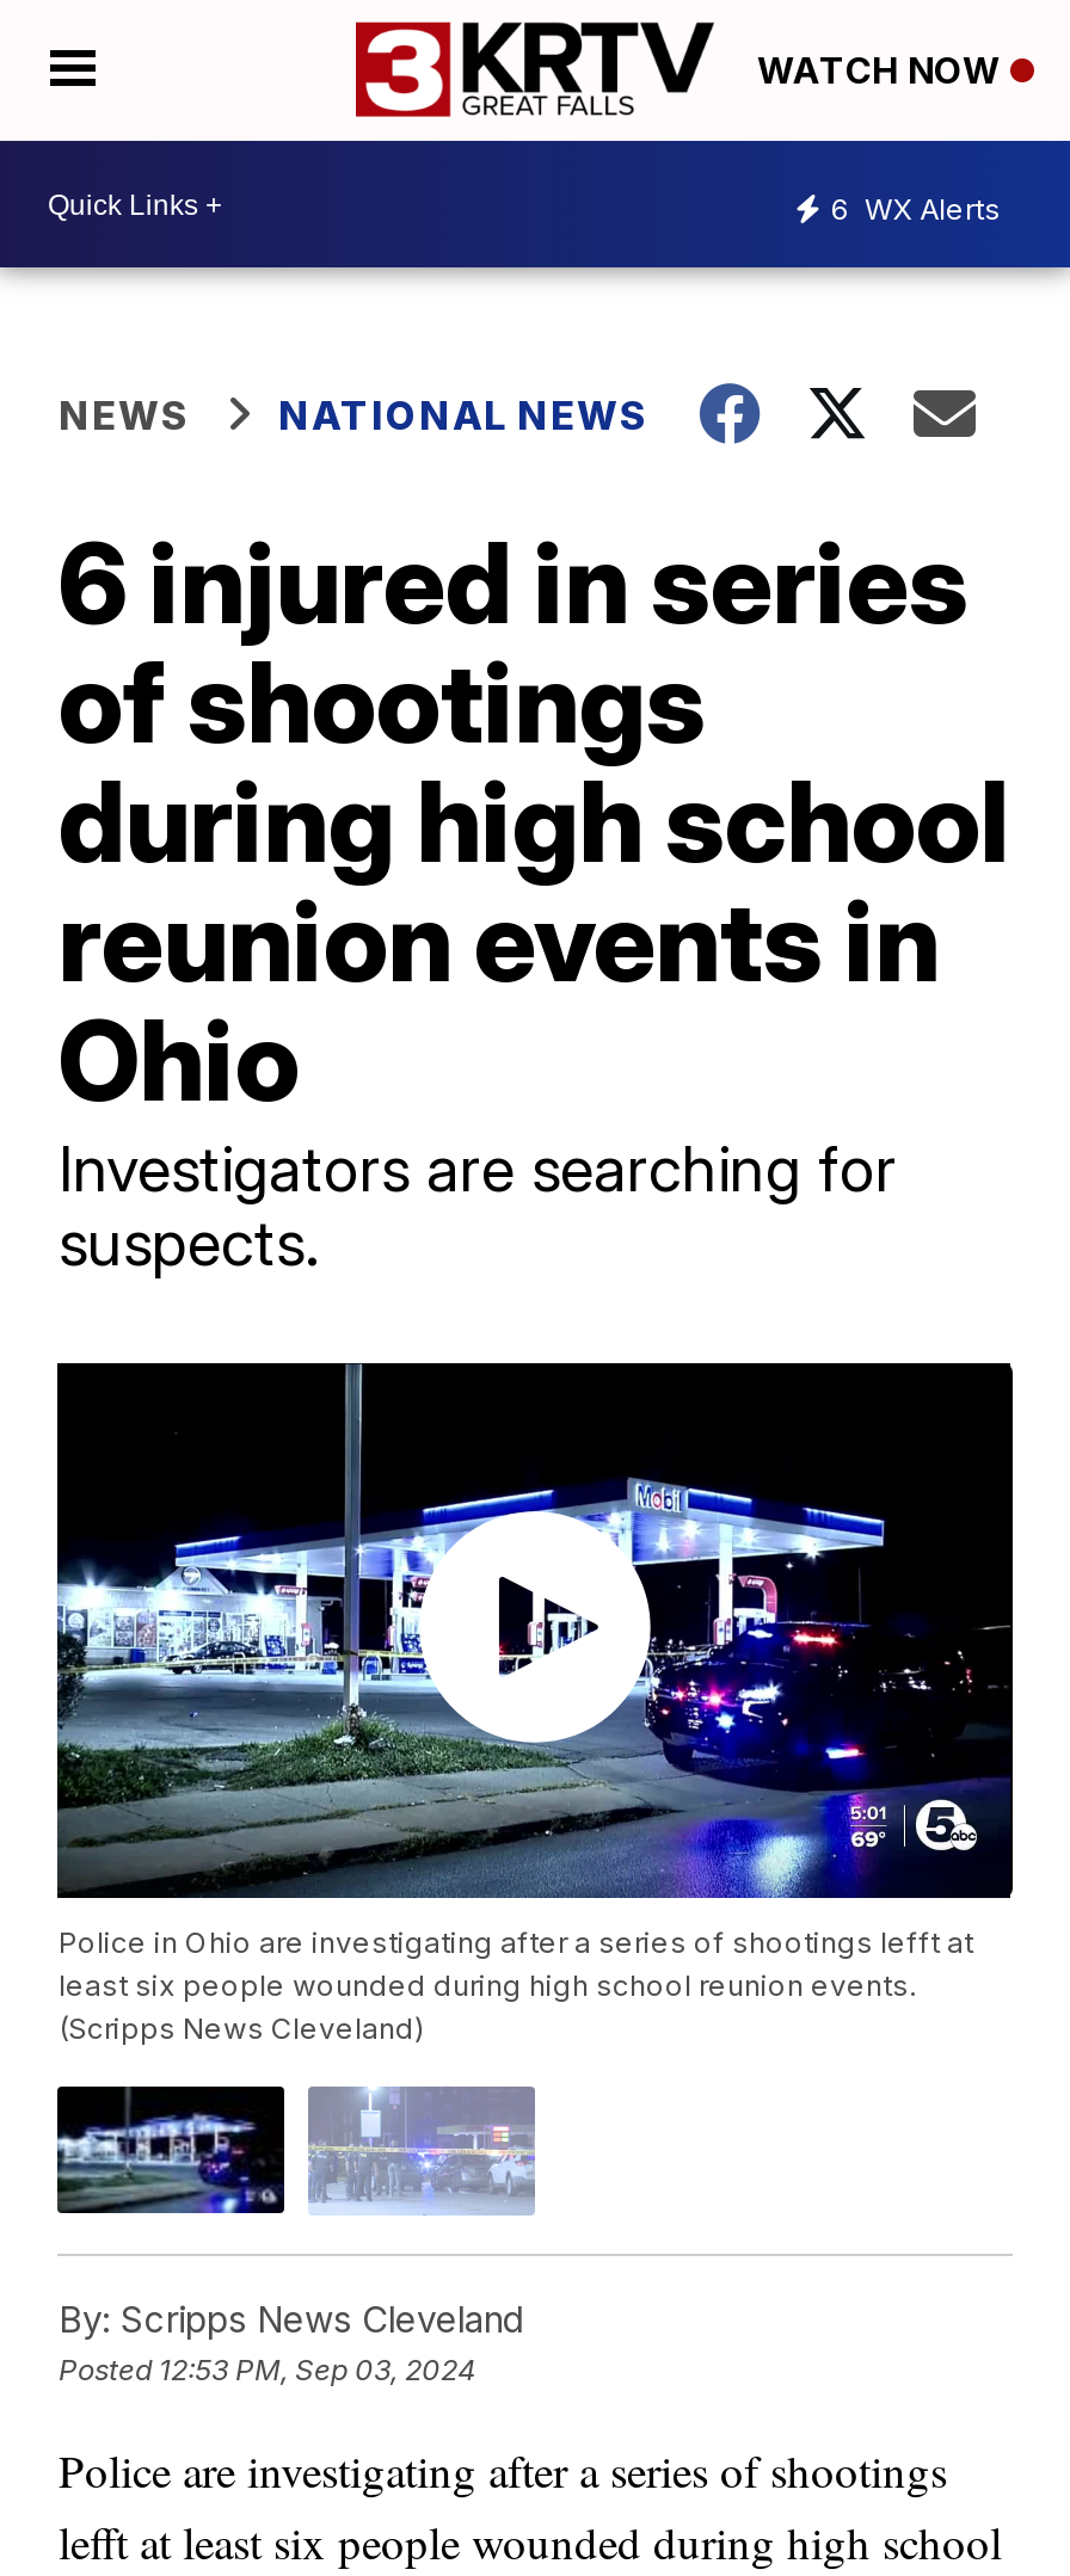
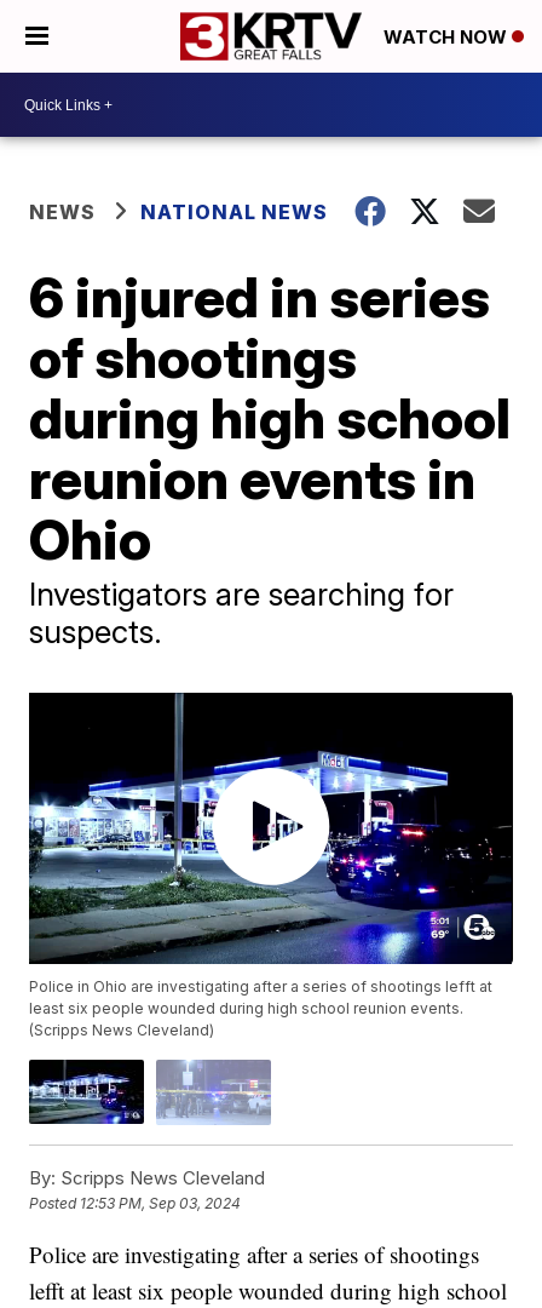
[831,190,1001,226] 6 WX Alerts -> none

